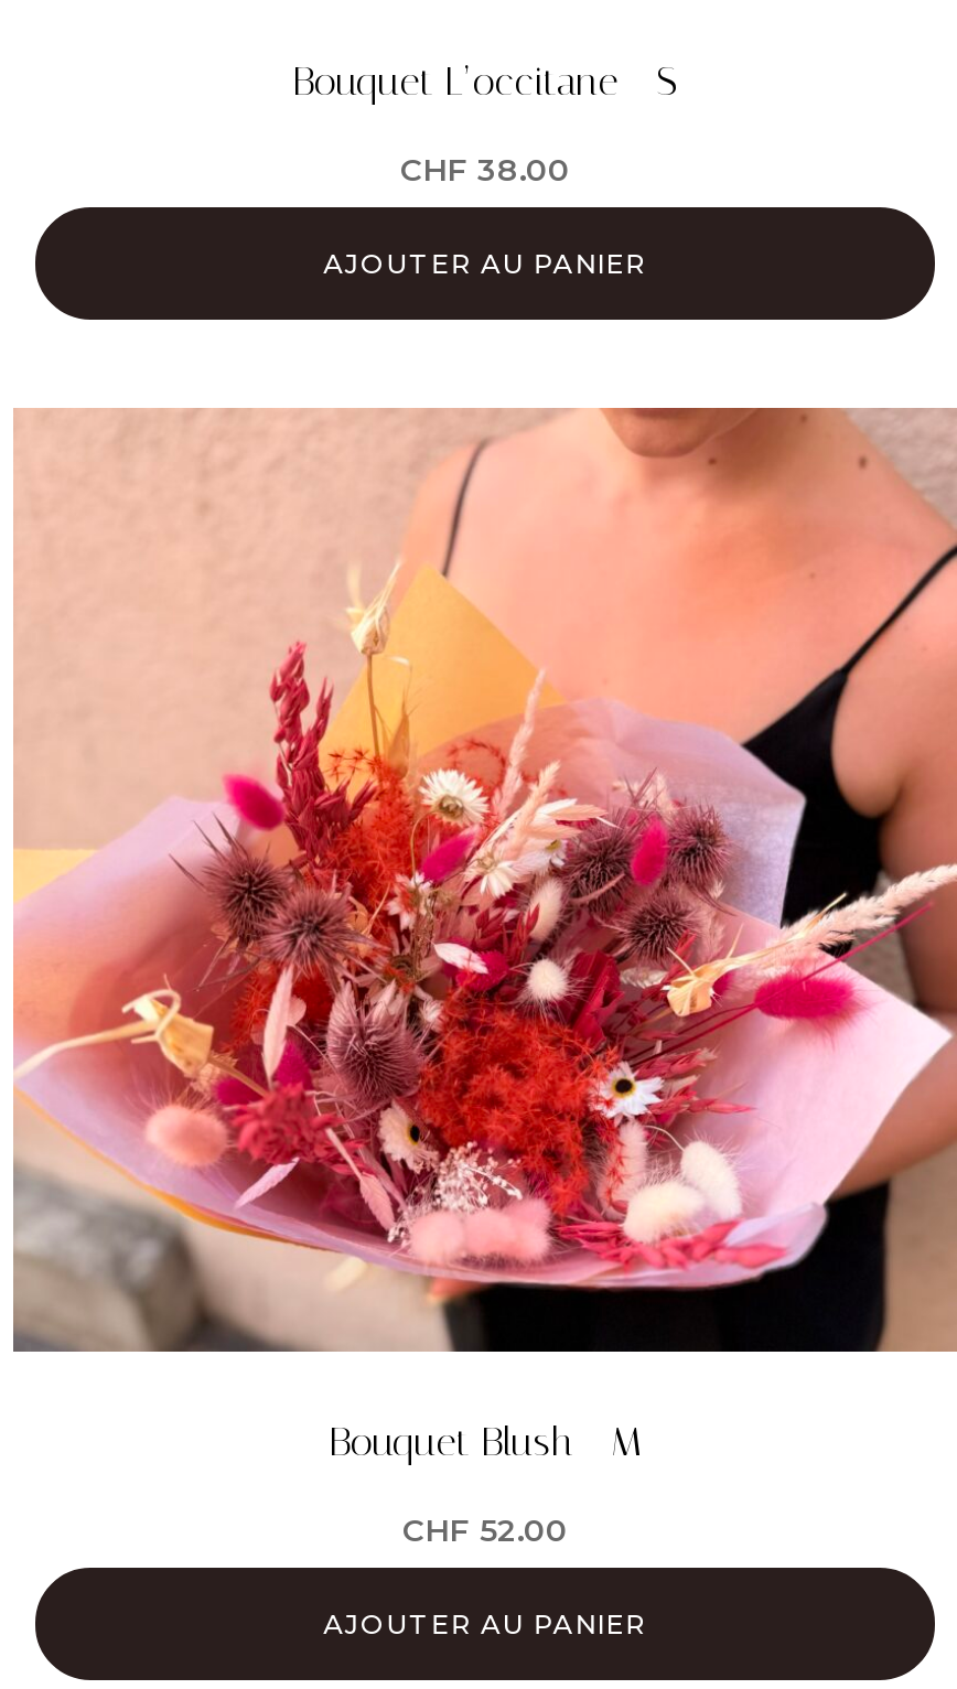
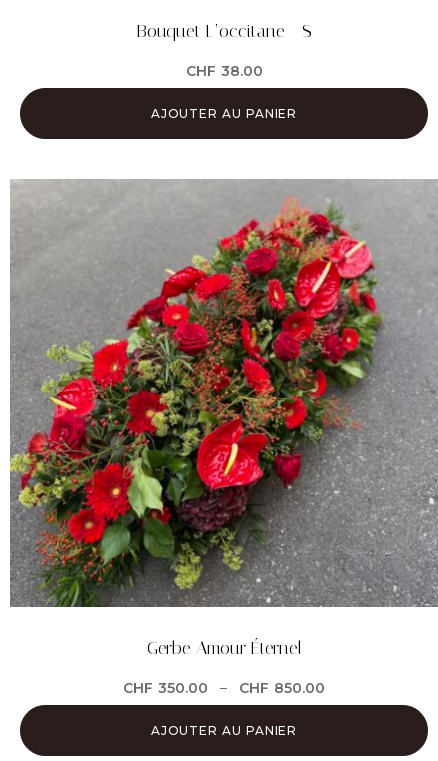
[11,406,950,1467] [image] | Bouquet Blush - M -> [9,179,435,659] [image] | Gerbe Amour Éternel
[402,1511,568,1551] CHF 52.00 -> [123,679,325,697] CHF 350.00 – CHF 850.00

